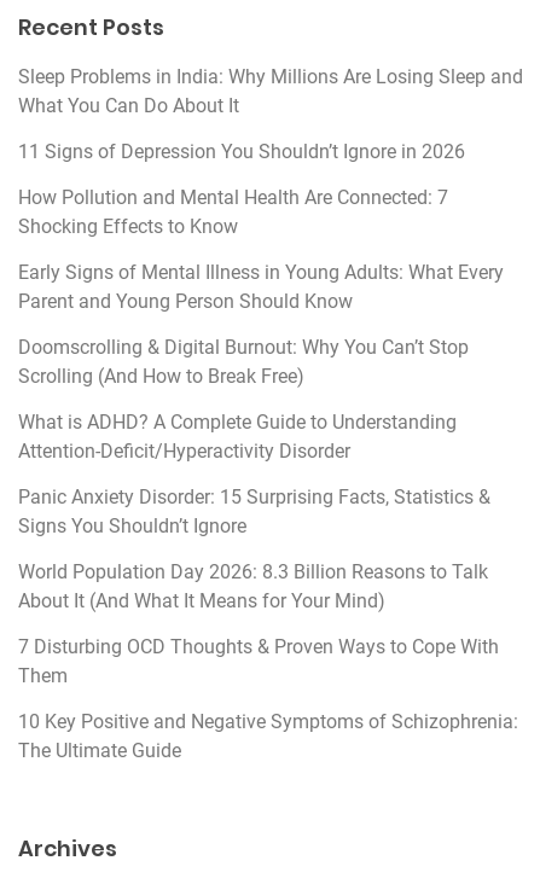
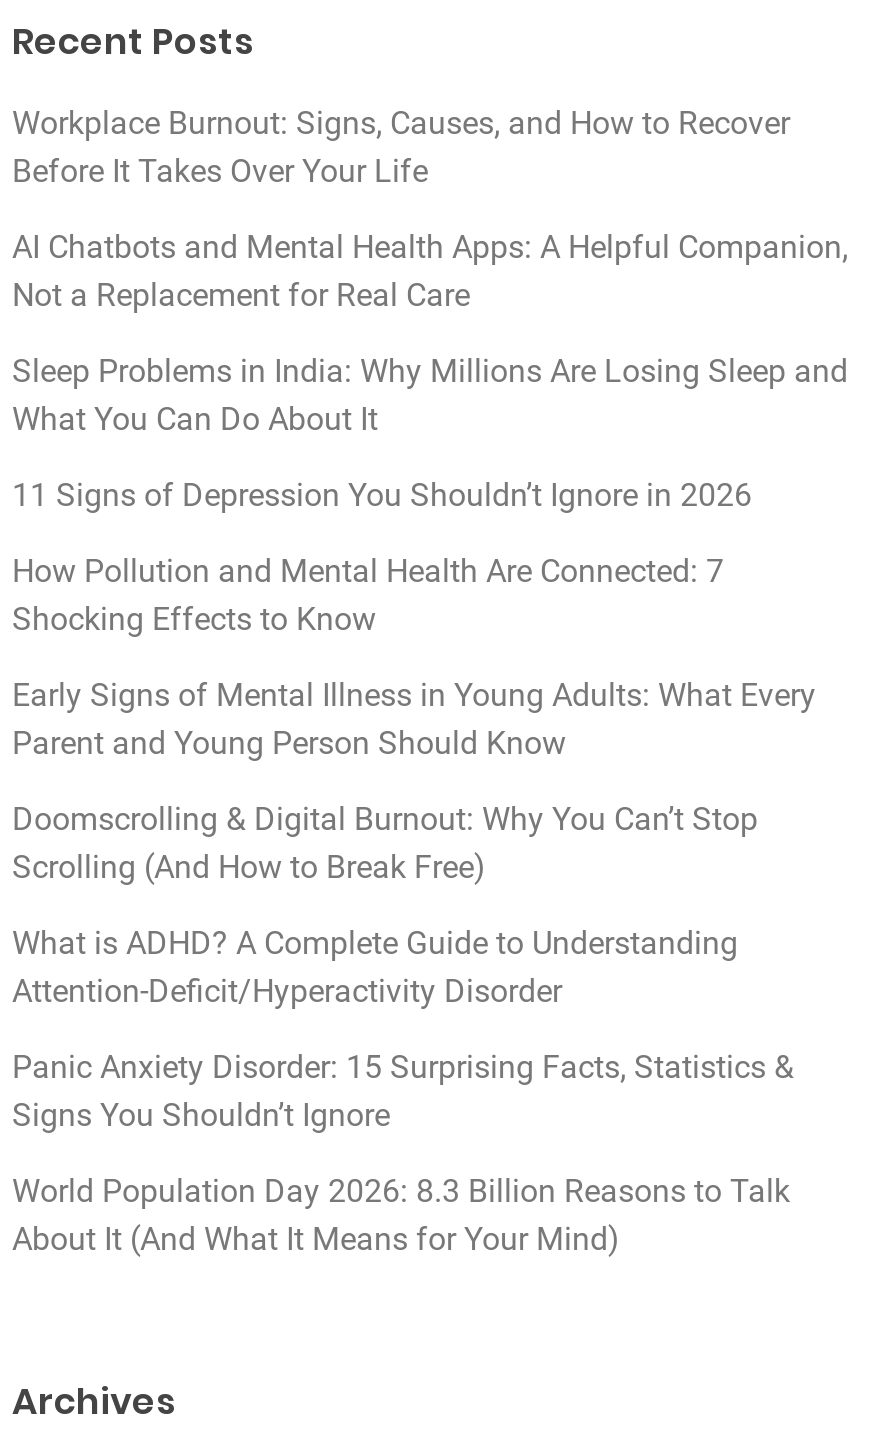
none -> [12,105,848,315] Workplace Burnout: Signs, Causes, and How to Recover | Before It Takes Over Your Life | AI Chatbots and Mental Health Apps: A Helpful Companion, | Not a Replacement for Real Care
moved [18,66,523,613] -> [12,353,848,1259]: Sleep Problems in India: Why Millions Are Losing Sleep and | What You Can Do About It | 11 Signs of Depression You Shouldn’t Ignore in 2026 | ... | World Population Day 2026: 8.3 Billion Reasons to Talk | About It (And What It Means for Your Mind)
[18,636,518,763] 7 Disturbing OCD Thoughts & Proven Ways to Cope With | Them | 10 Key Positive and Negative Symptoms of Schizophrenia: | The Ultimate Guide -> none

